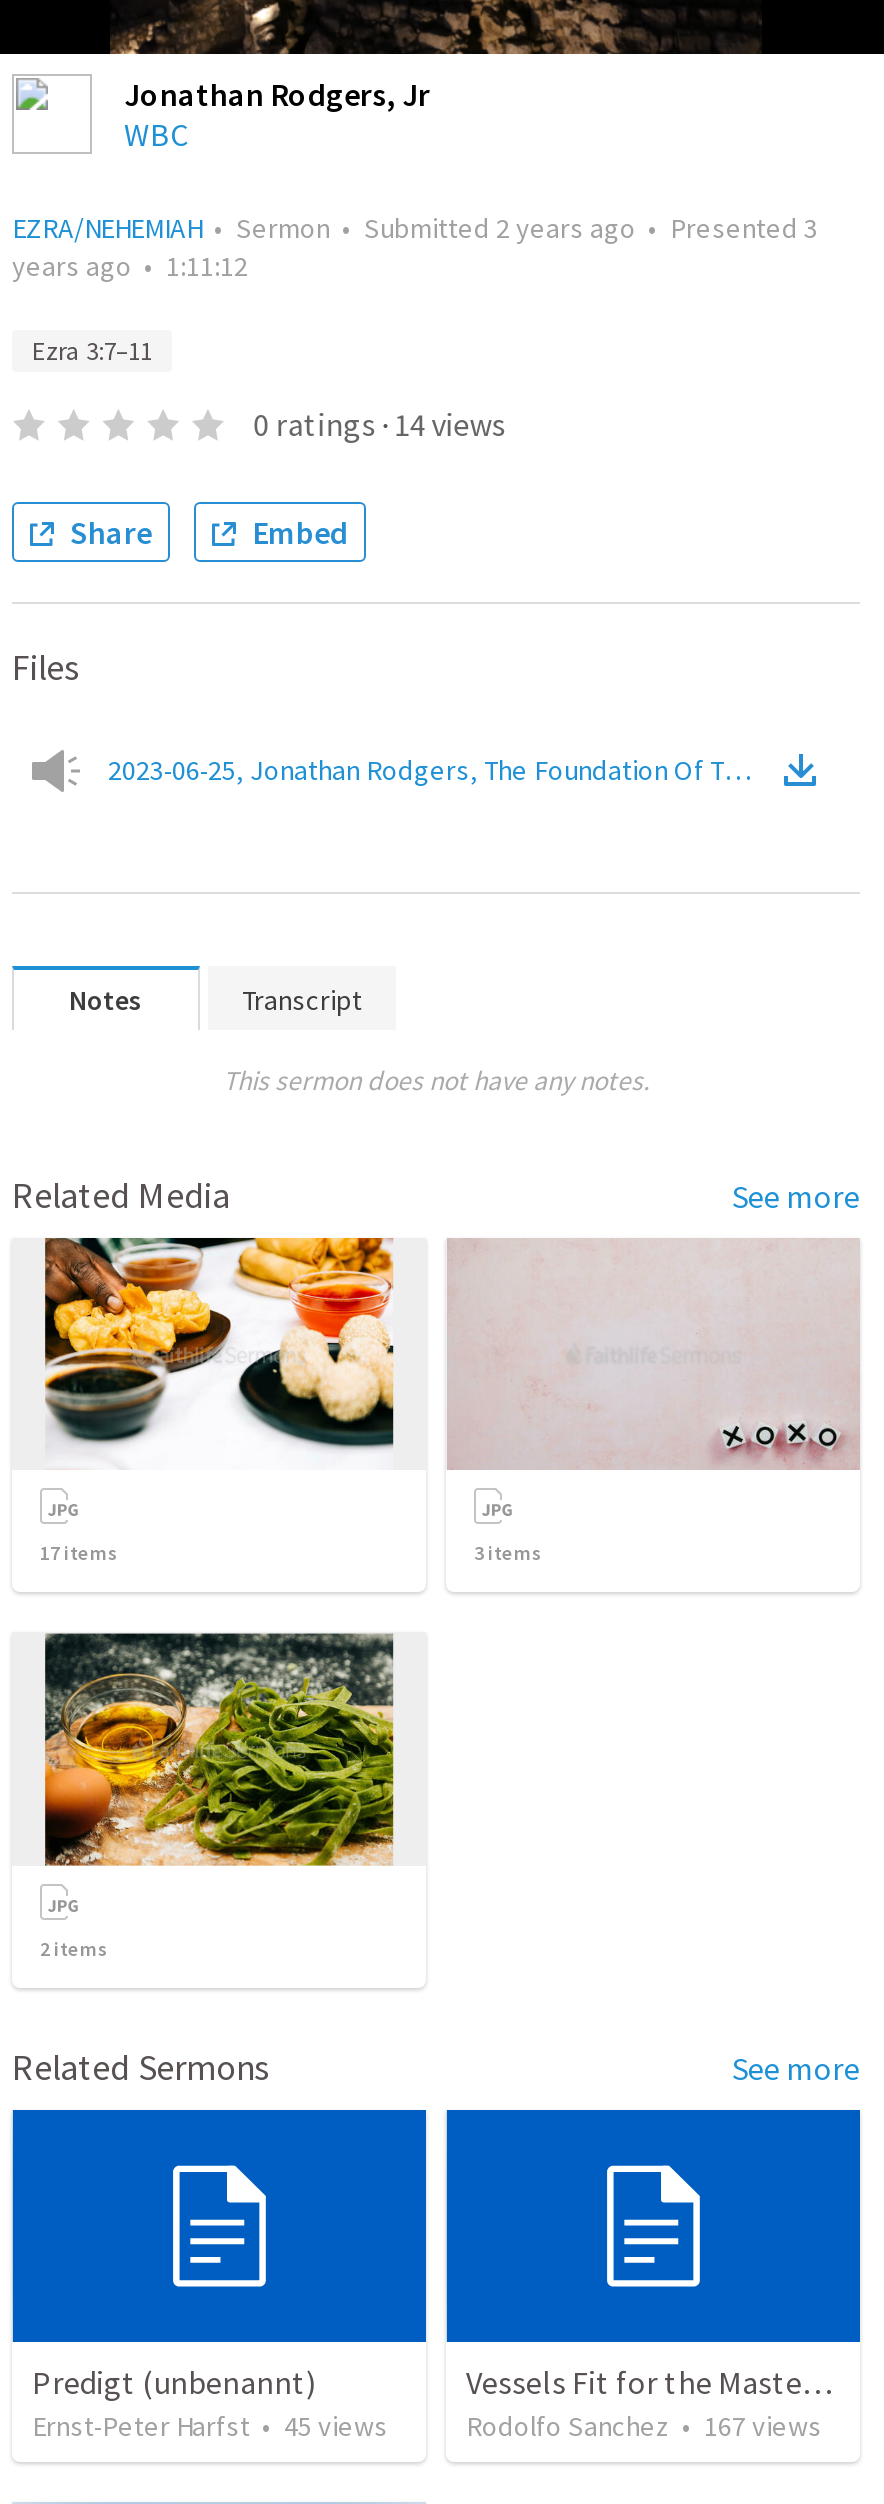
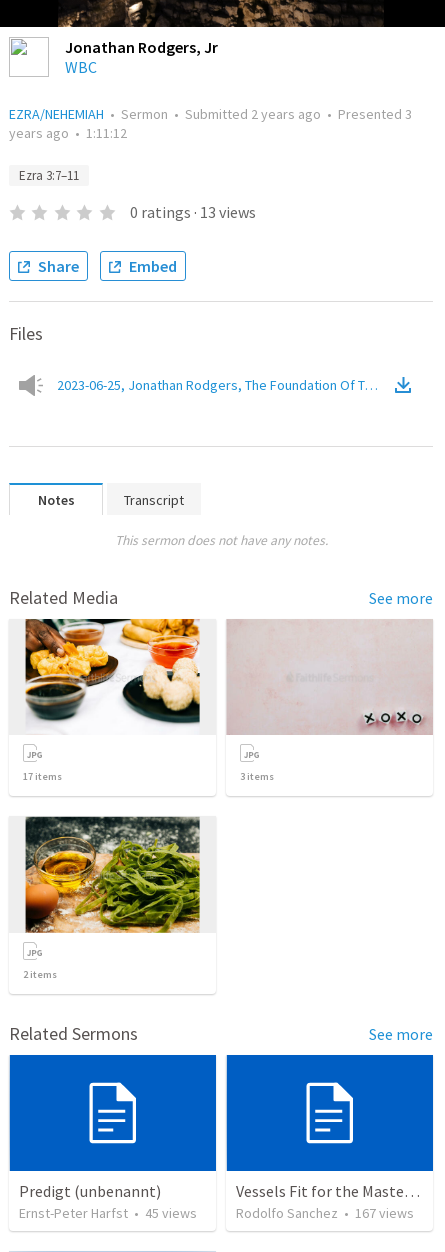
[253,404,505,444] 0 ratings · 14 views -> [130,202,256,222] 0 ratings · 13 views

